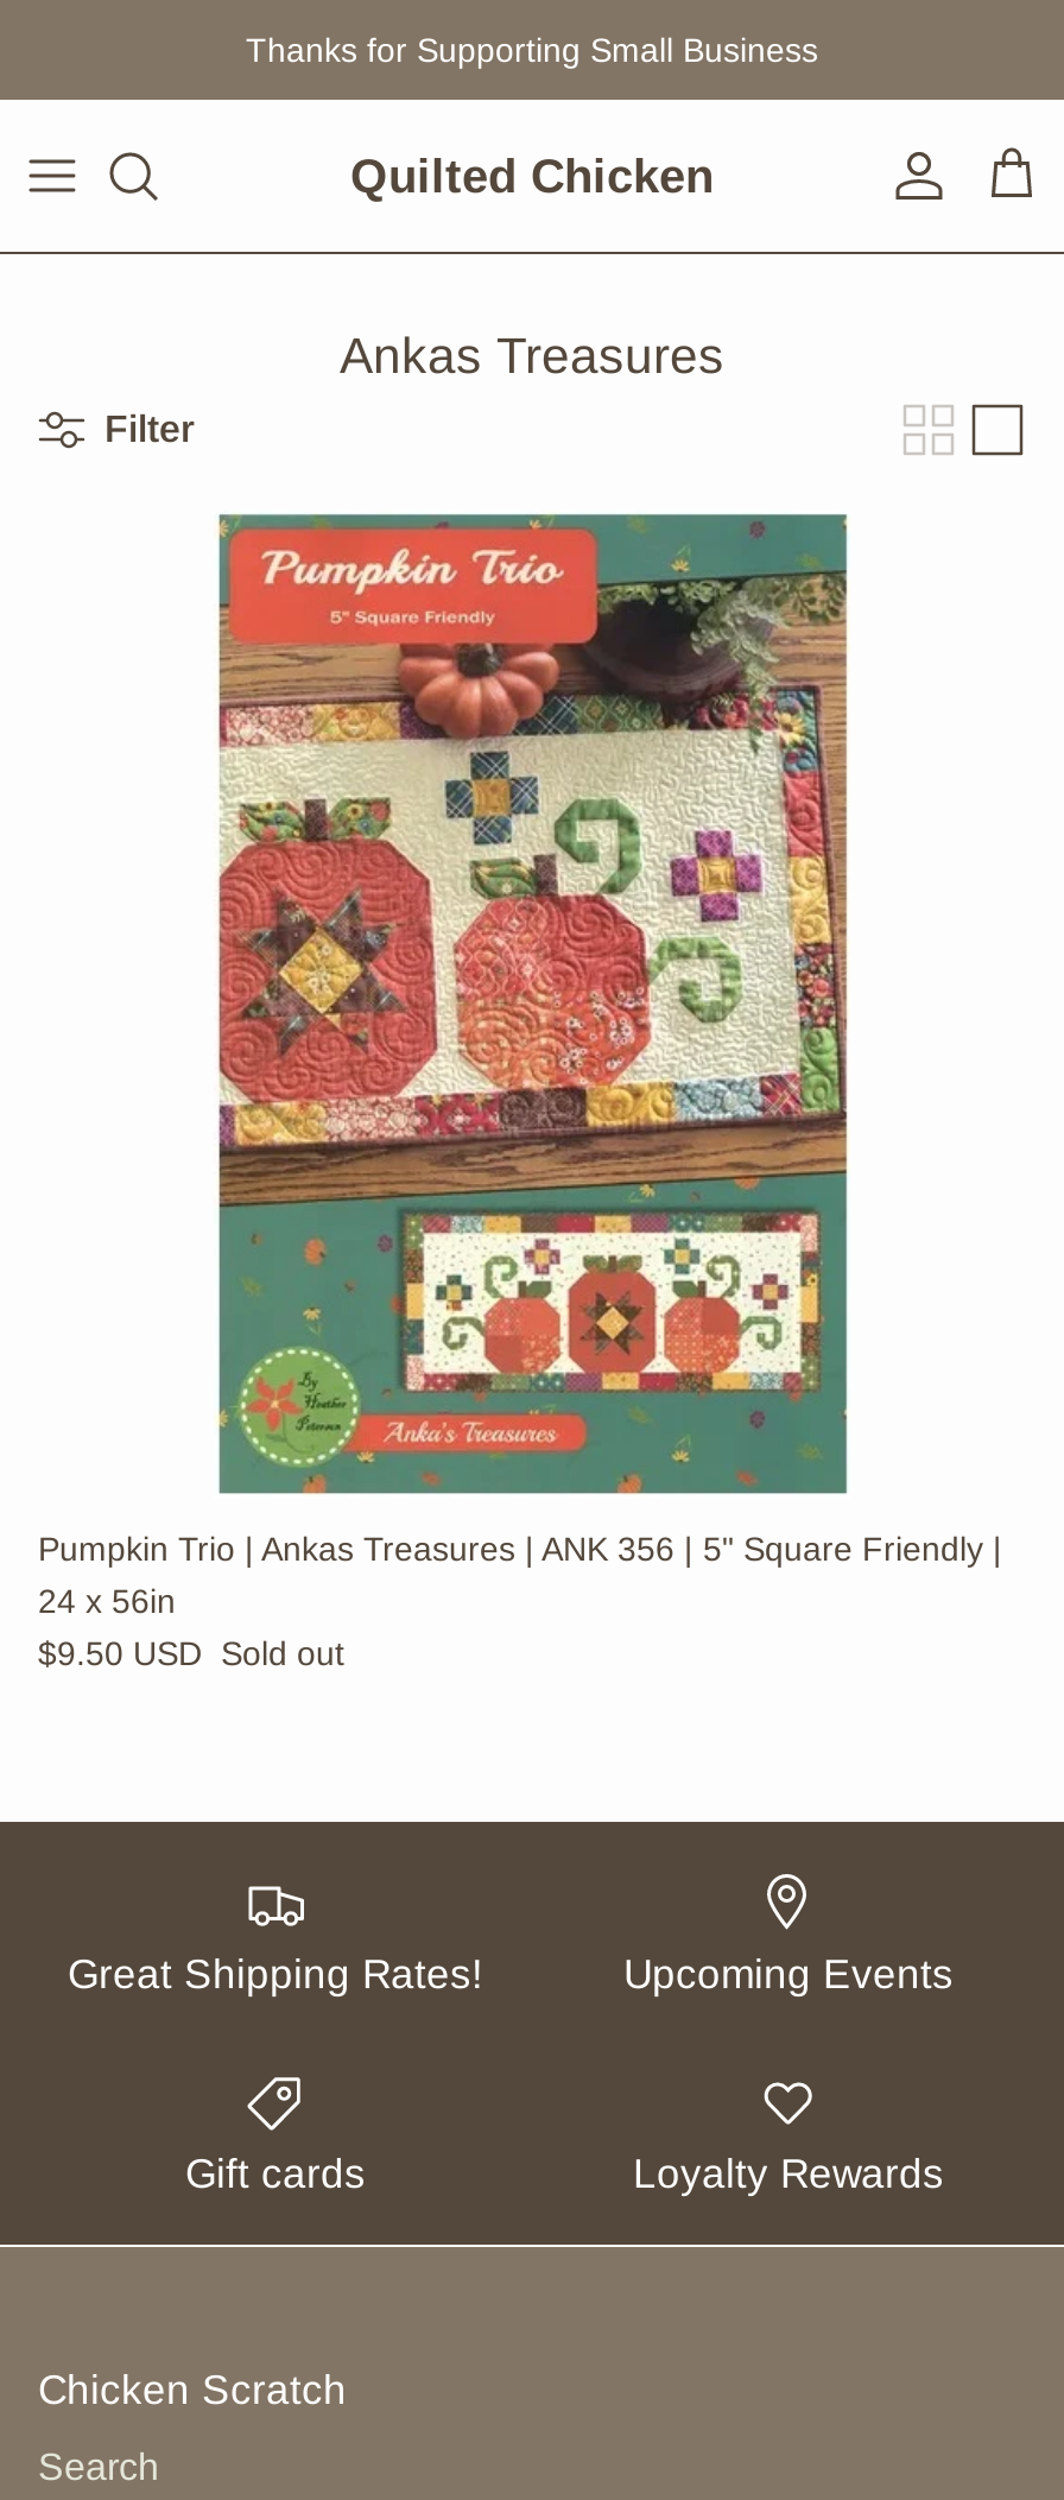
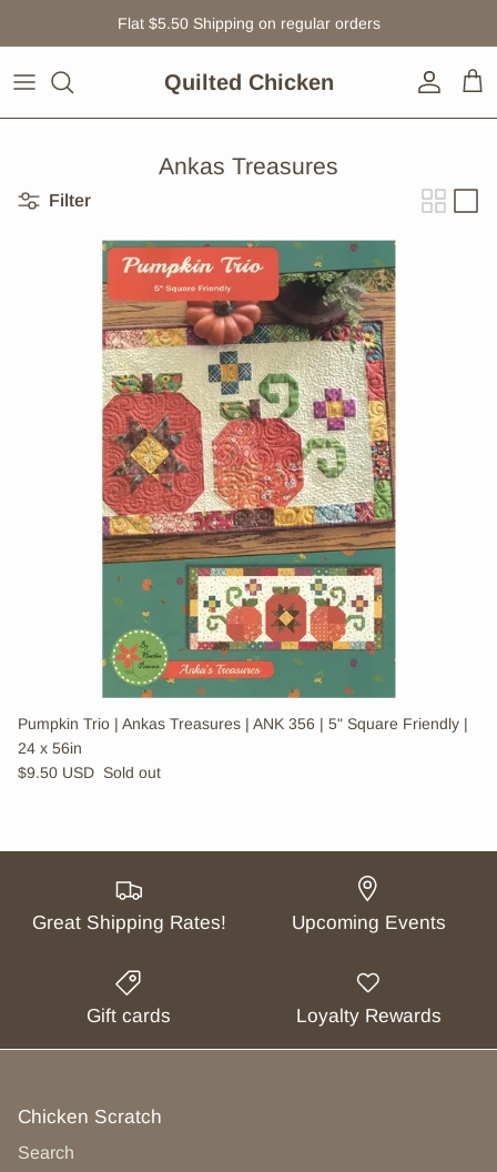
[246,31,818,69] Thanks for Supporting Small Business -> [117,14,380,32] Flat $5.50 Shipping on regular orders

